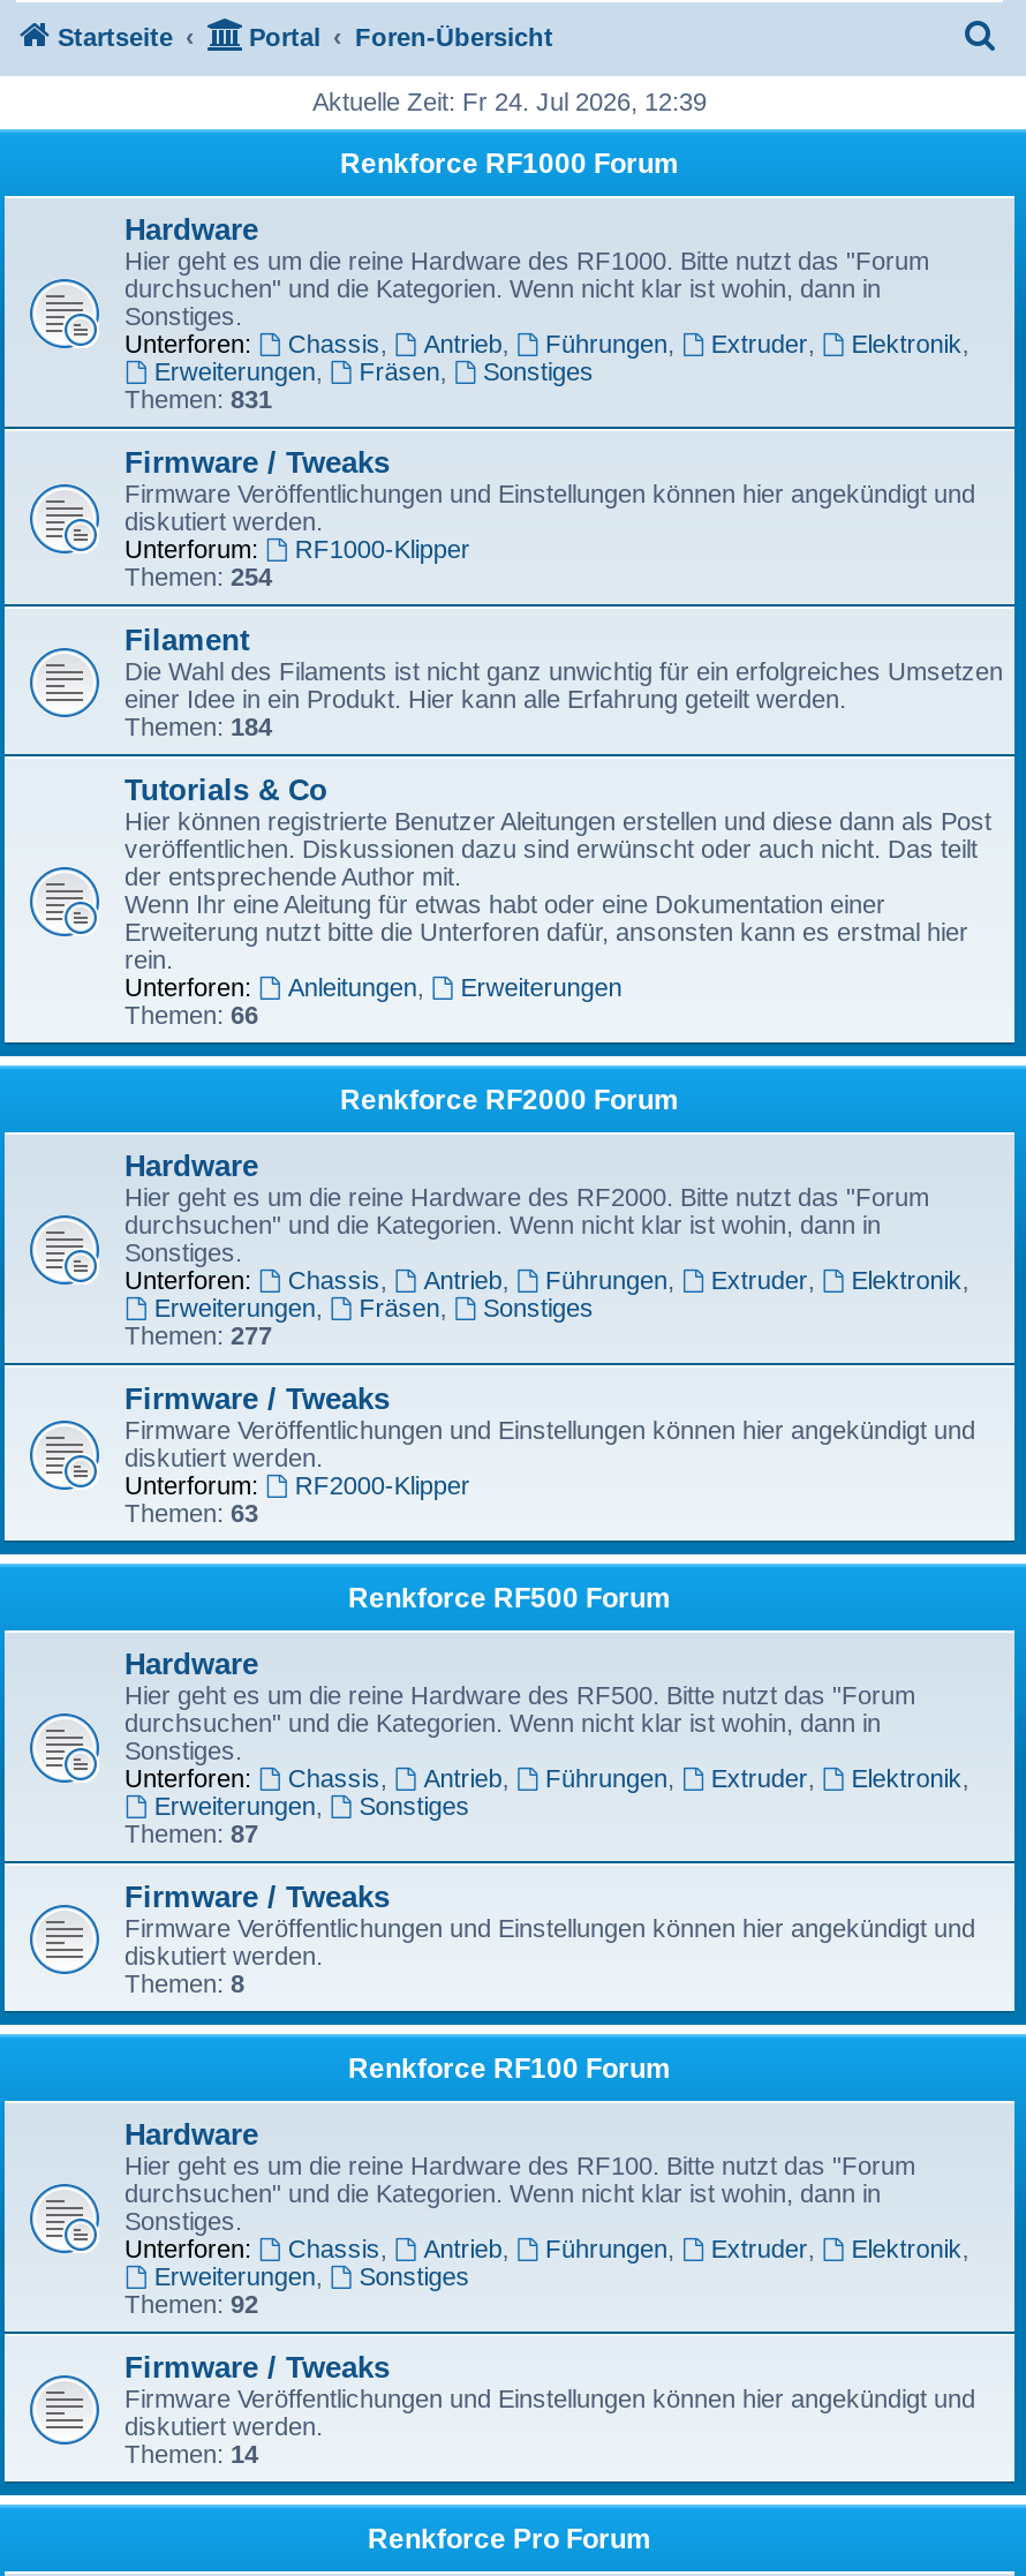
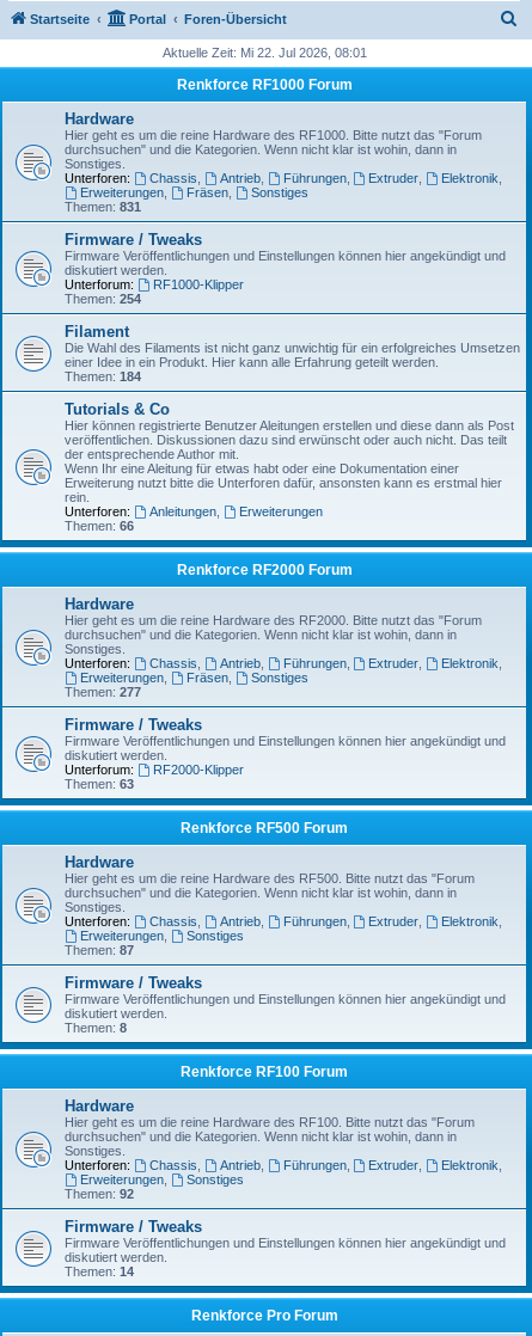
[312,88,707,115] Aktuelle Zeit: Fr 24. Jul 2026, 12:39 -> [162,45,366,60] Aktuelle Zeit: Mi 22. Jul 2026, 08:01

